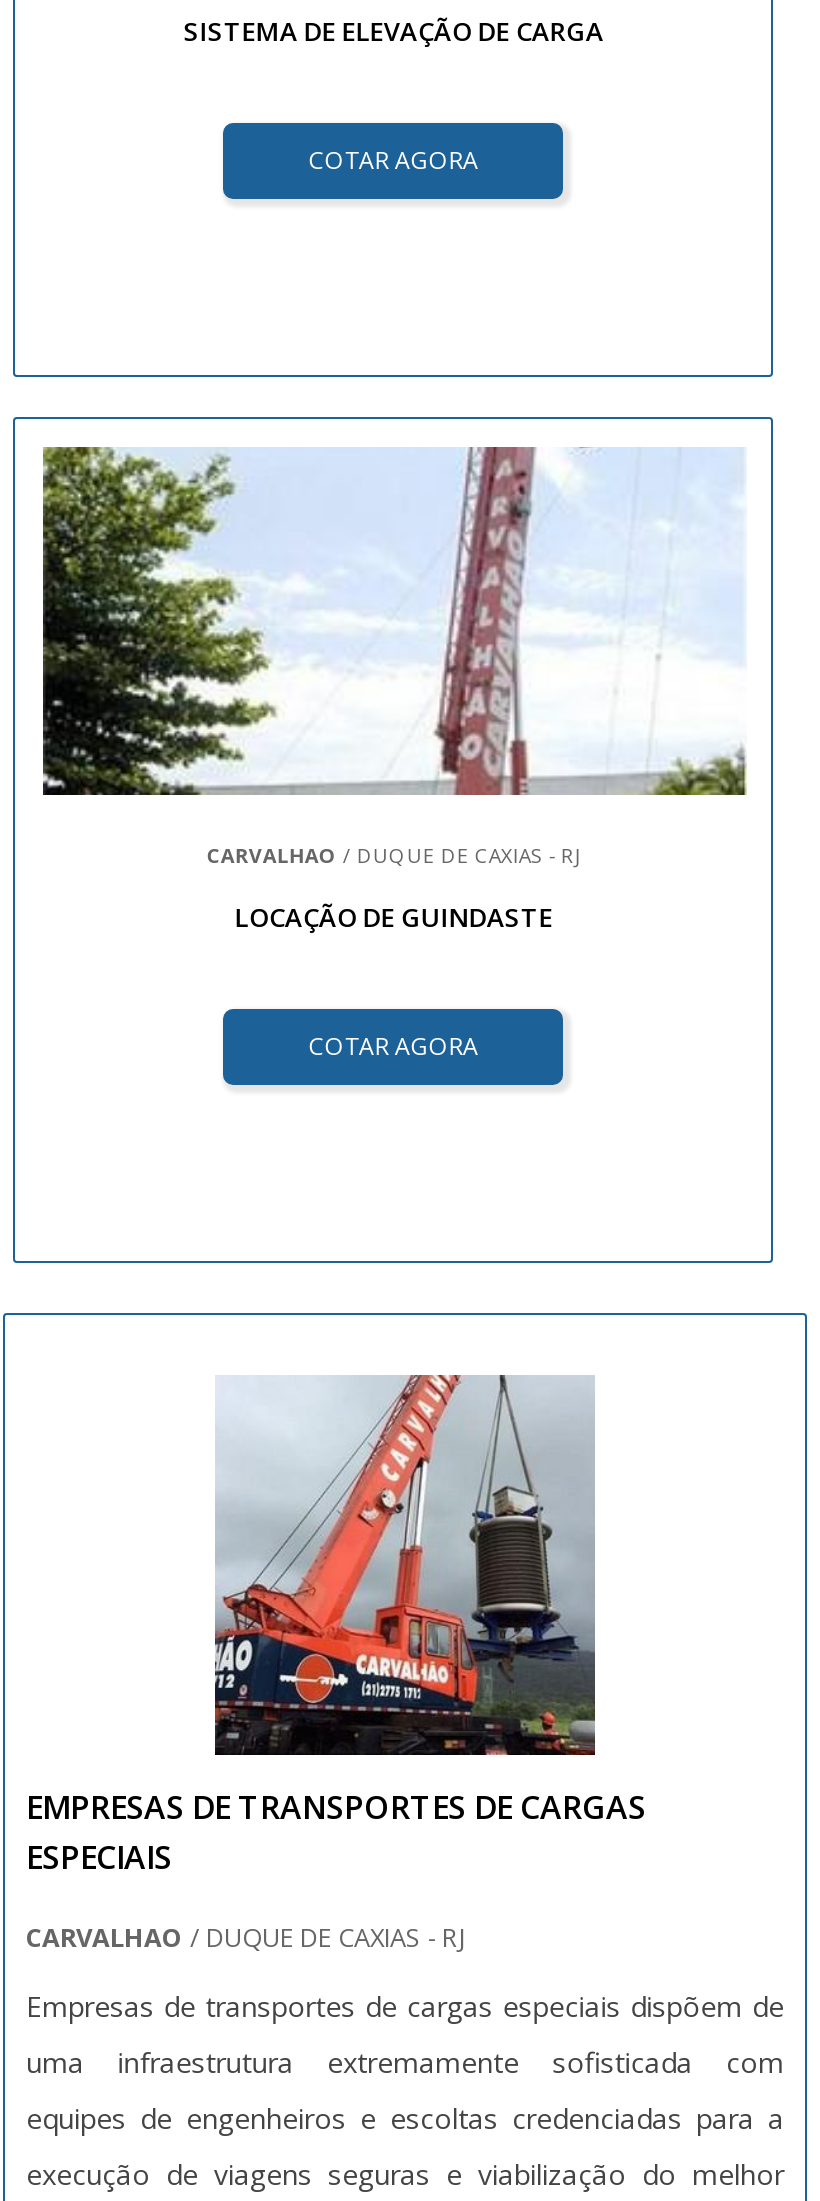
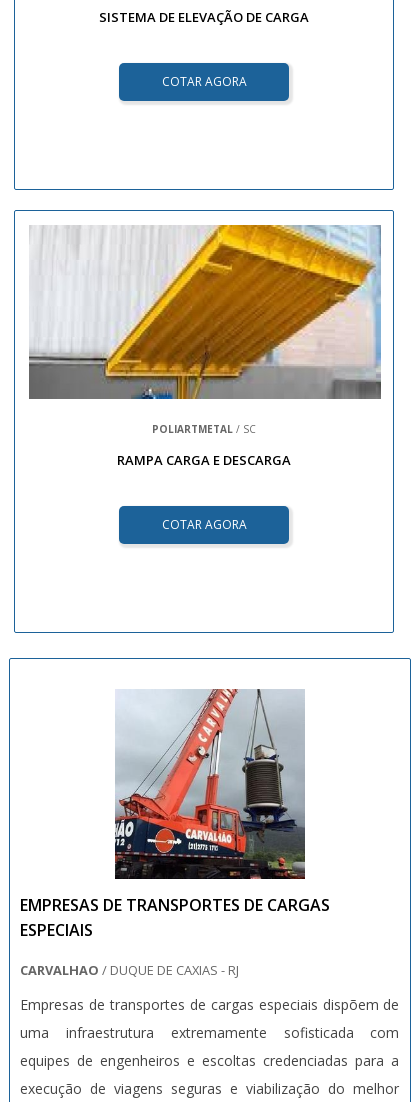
[41,445,747,870] [image] | CARVALHAO / DUQUE DE CAXIAS - RJ -> [29,224,382,436] [image] | POLIARTMETAL / SC
[235,900,553,936] LOCAÇÃO DE GUINDASTE -> [117,451,291,469] RAMPA CARGA E DESCARGA

